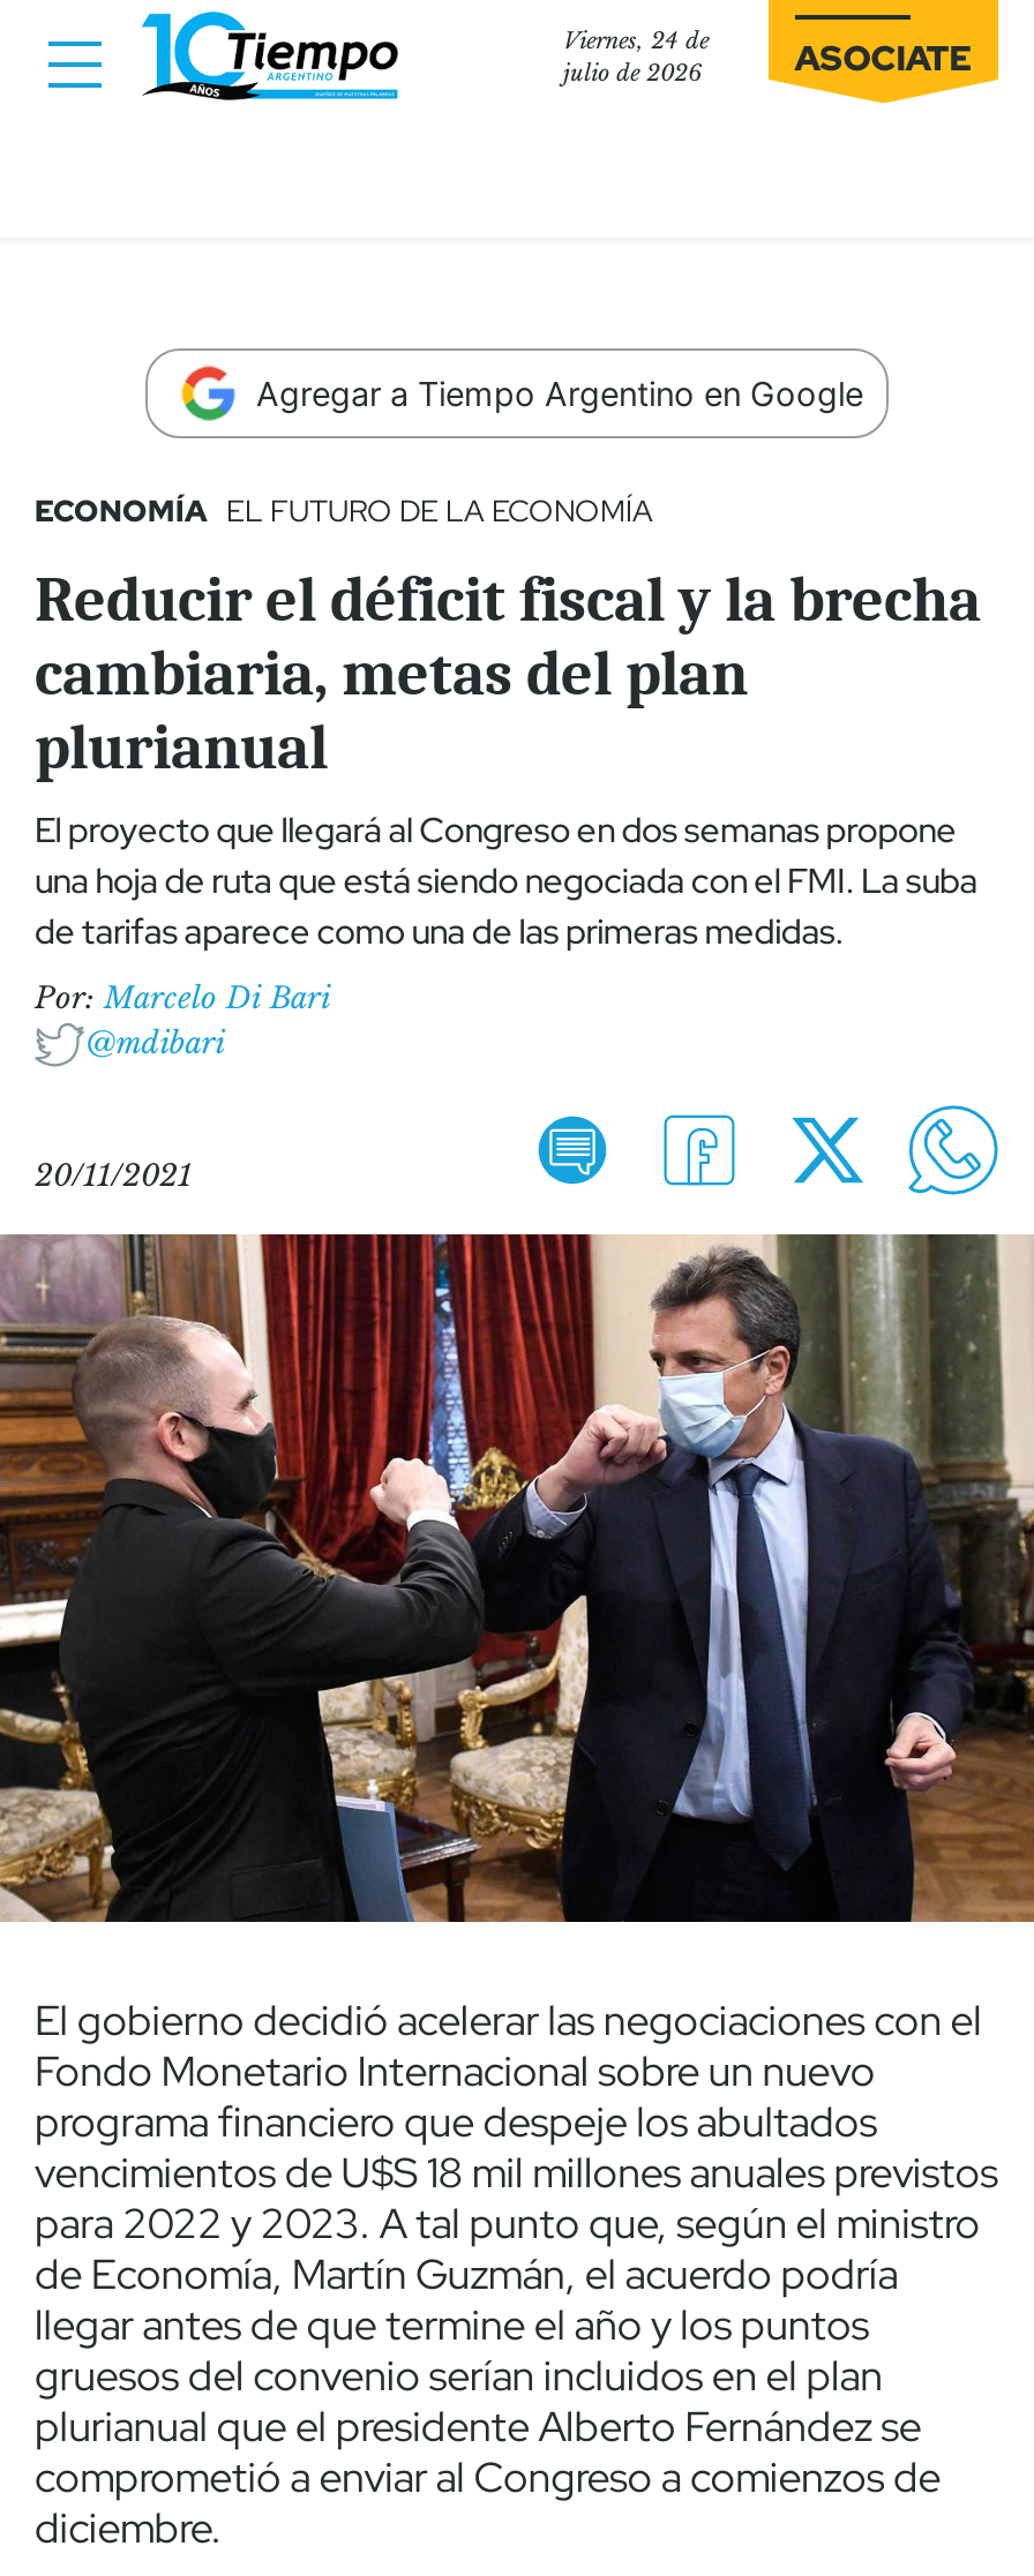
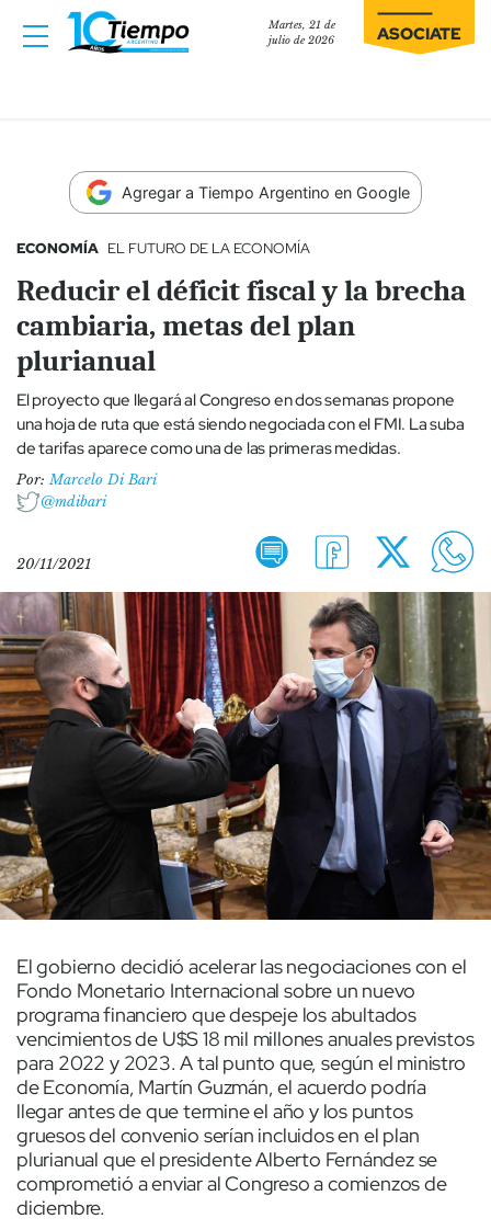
[563,28,709,55] Viernes, 24 de -> [268,19,335,32] Martes, 21 de

